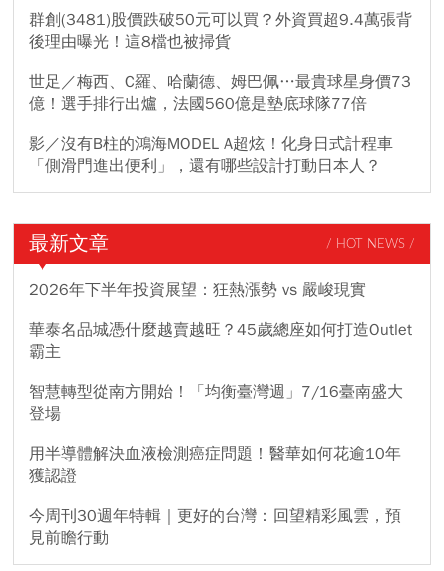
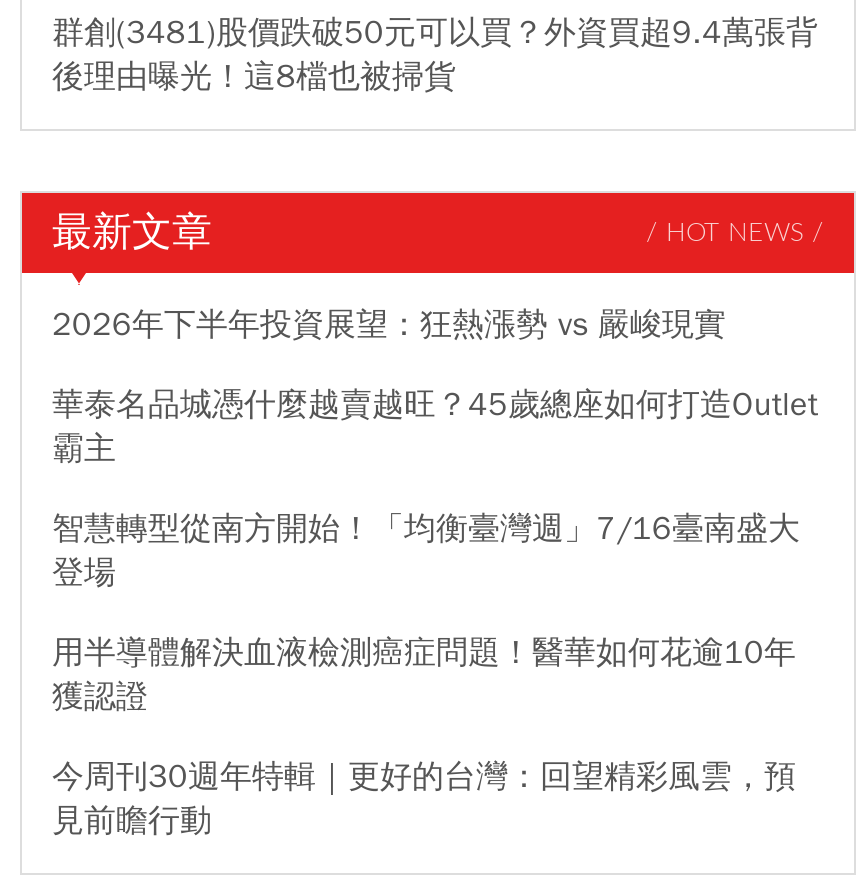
[29,72,411,176] 世足／梅西、C羅、哈蘭德、姆巴佩…最貴球星身價73 | 億！選手排行出爐，法國560億是墊底球隊77倍 | 影／沒有B柱的鴻海MODEL A超炫！化身日式計程車 | 「側滑門進出便利」，還有哪些設計打動日本人？ -> none

